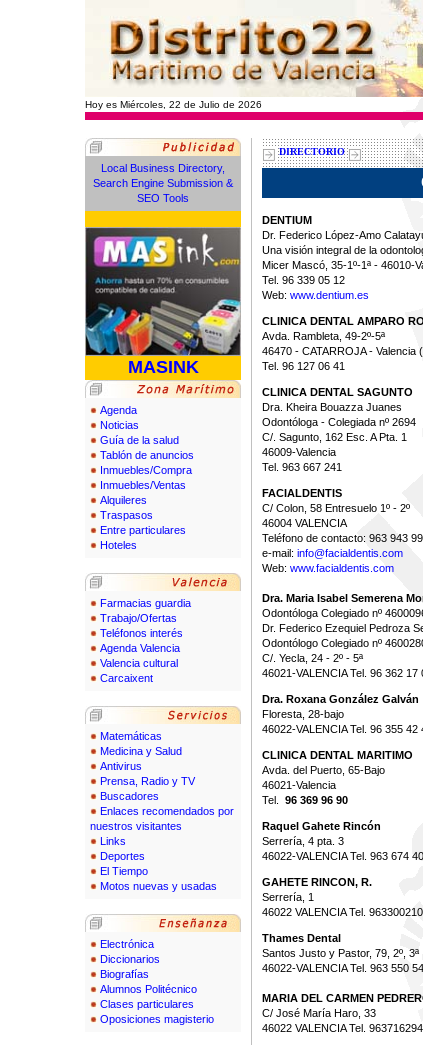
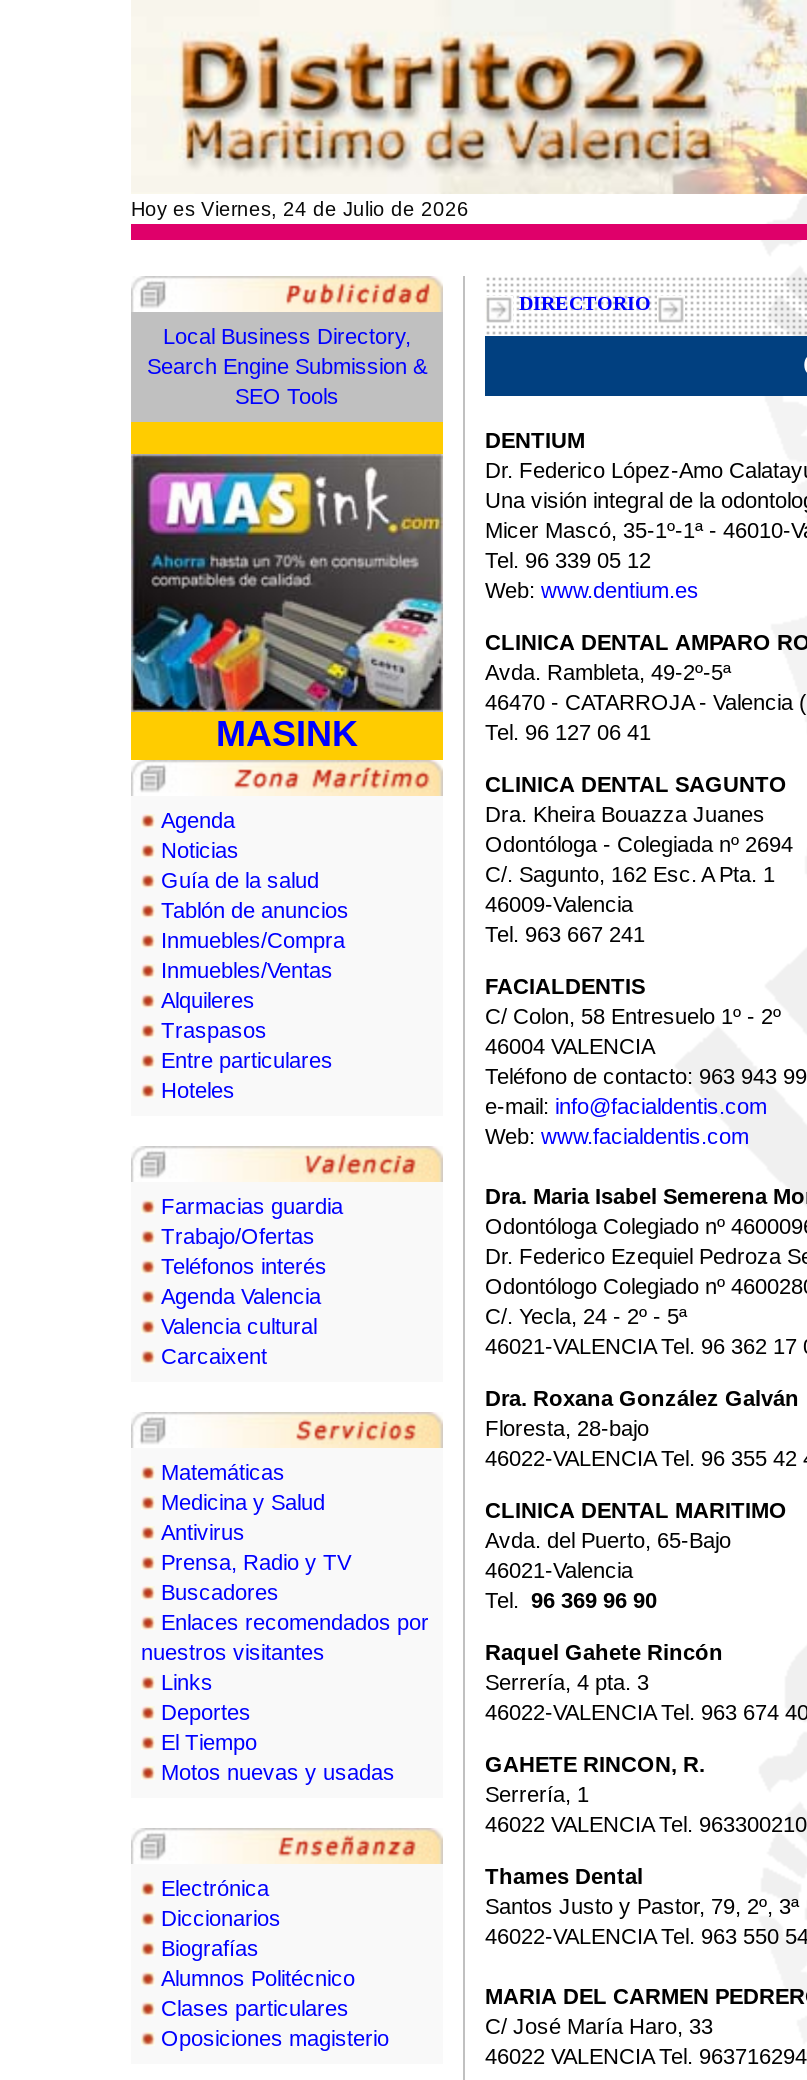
[85,99,262,110] Hoy es Miércoles, 22 de Julio de 2026 -> [131,198,469,220] Hoy es Viernes, 24 de Julio de 2026

